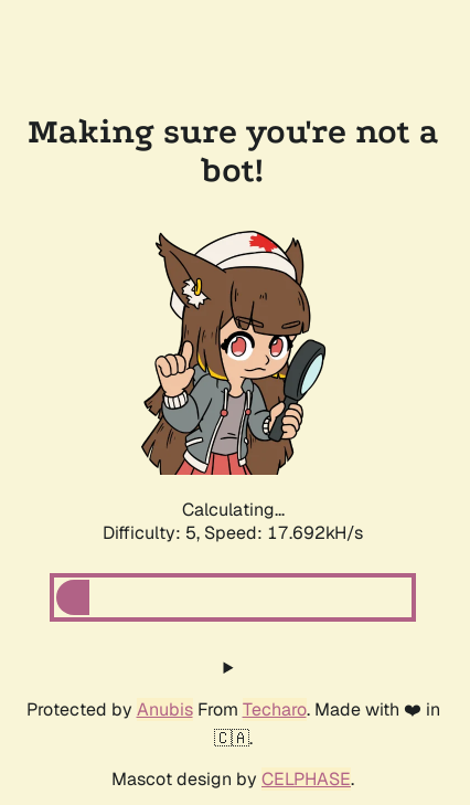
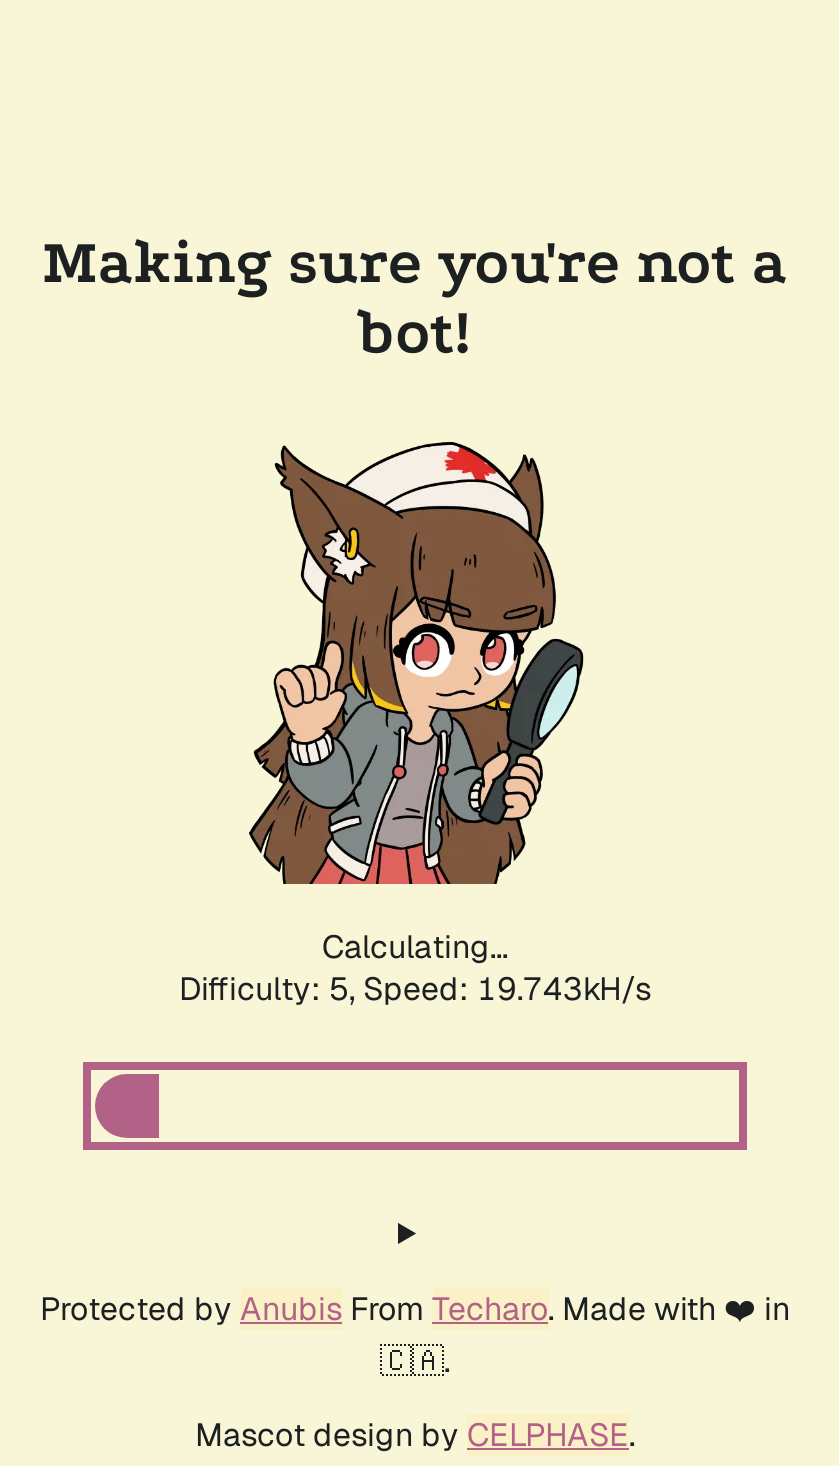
[103,521,363,544] Difficulty: 5, Speed: 17.692kH/s -> [179,968,651,1010] Difficulty: 5, Speed: 19.743kH/s

